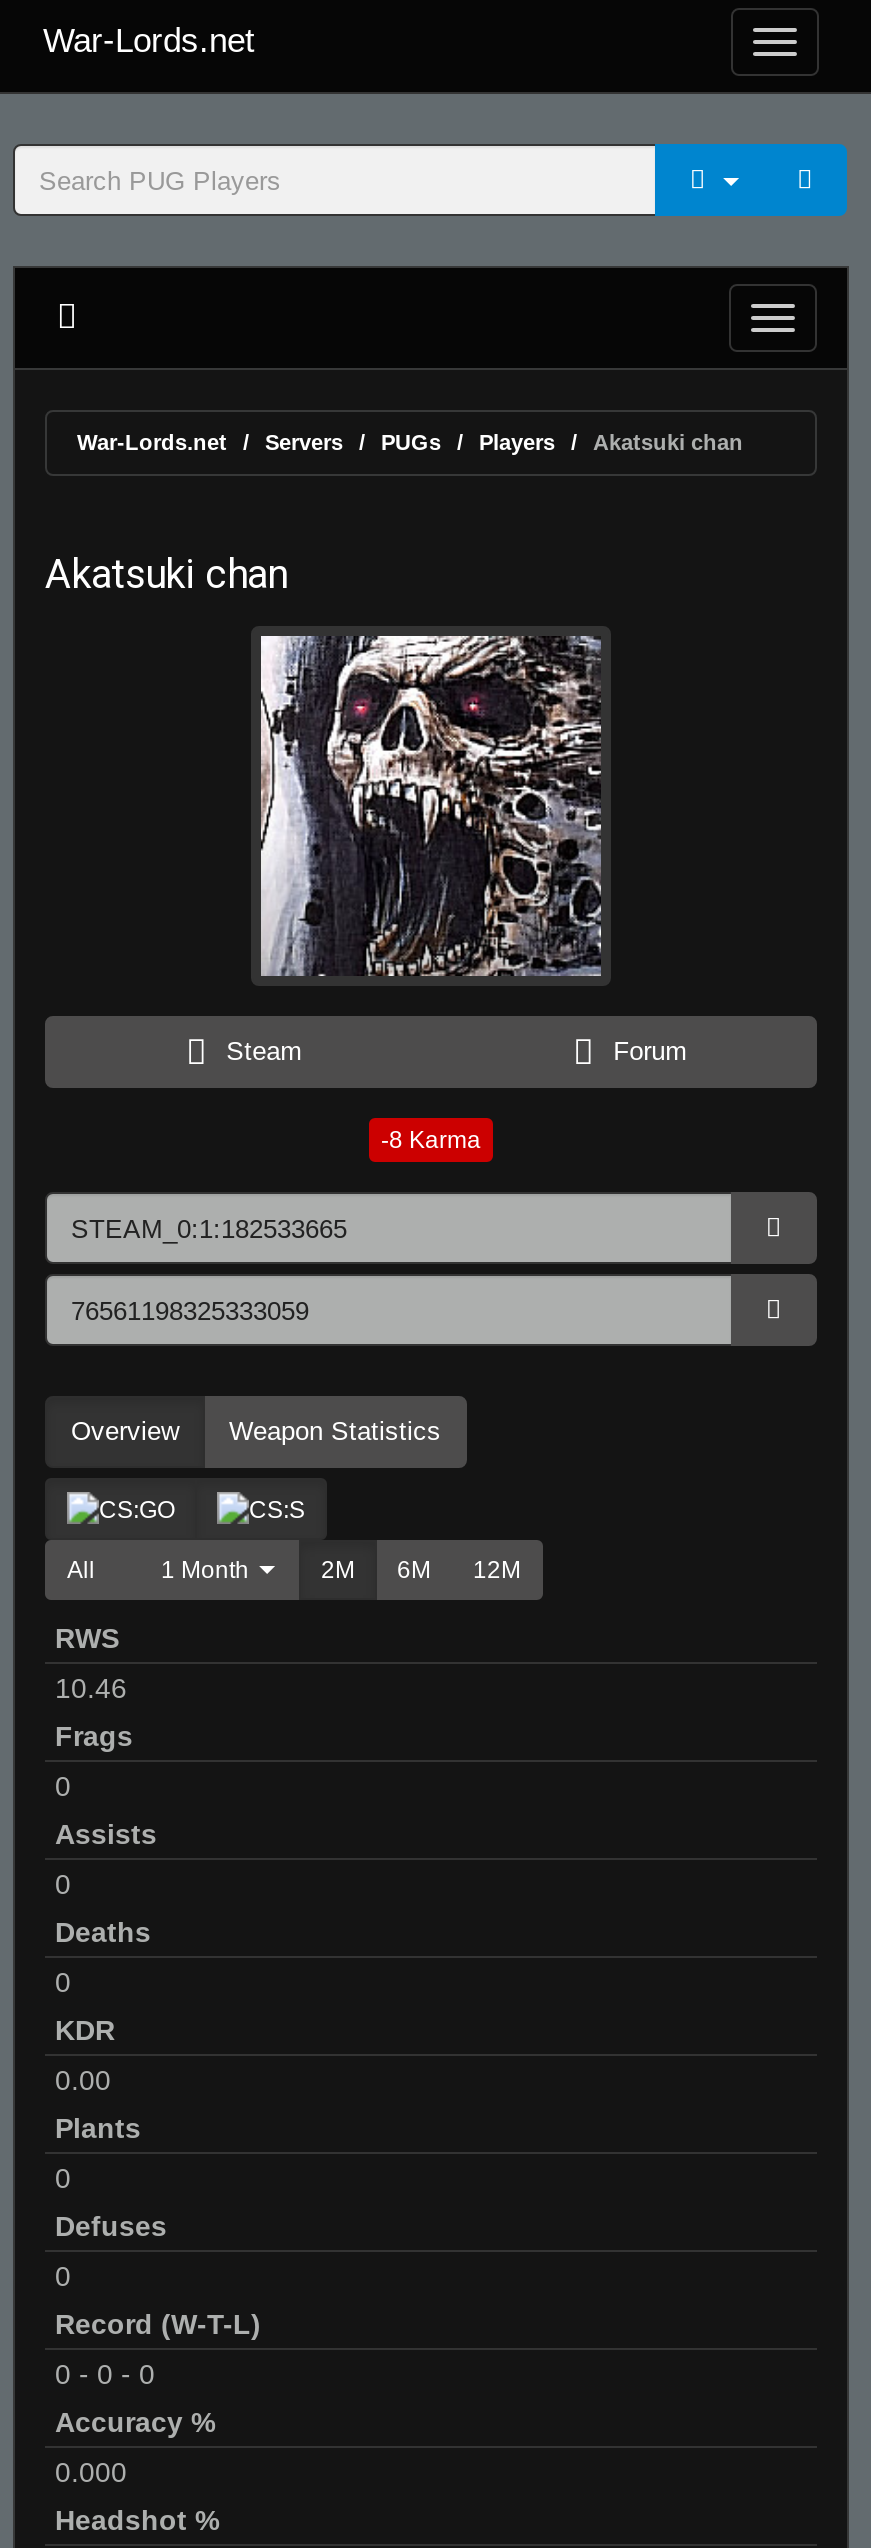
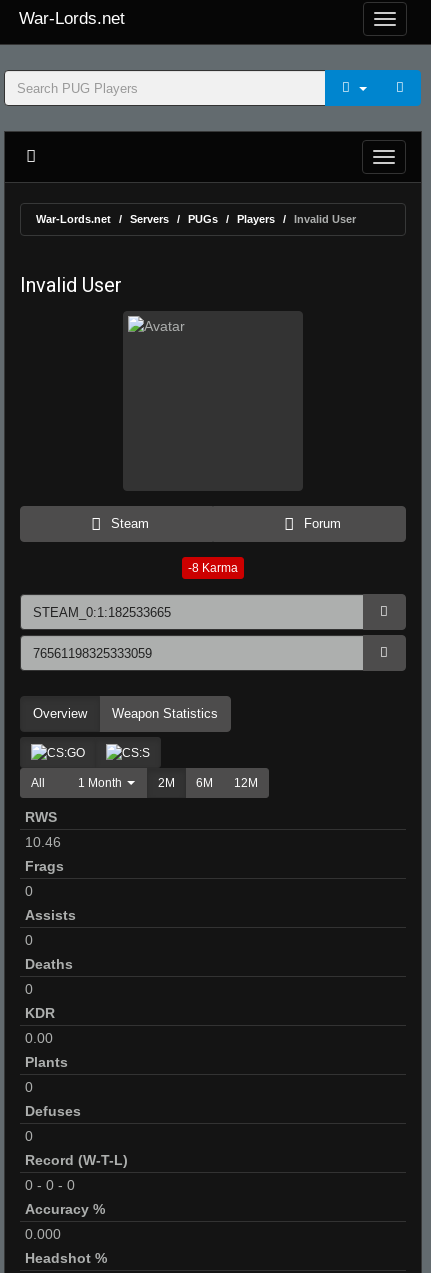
[593,430,743,454] Akatsuki chan -> [294,213,356,225] Invalid User
[45,550,287,598] Akatsuki chan -> [20,273,122,297] Invalid User
[259,634,603,978] [image] -> none

